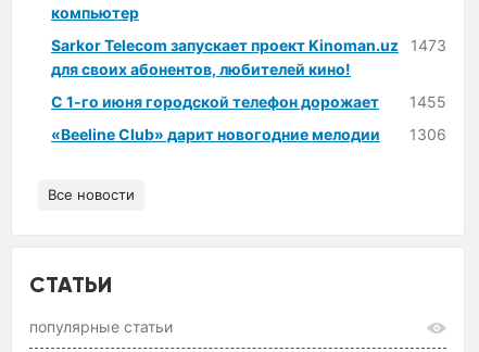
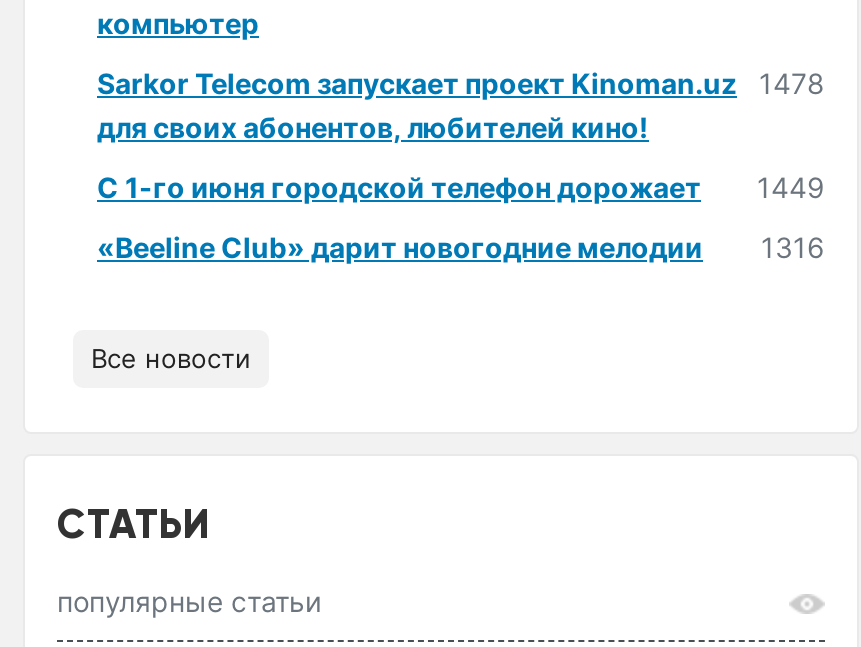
[51,36,446,55] Sarkor Telecom запускает проект Kinoman.uz 1473 -> [97,66,825,100] Sarkor Telecom запускает проект Kinoman.uz 1478
[51,93,446,111] С 1-го июня городской телефон дорожает 1455 -> [97,170,825,204] С 1-го июня городской телефон дорожает 1449
[51,125,446,144] «Beeline Club» дарит новогодние мелодии 1306 -> [97,230,825,264] «Beeline Club» дарит новогодние мелодии 1316

